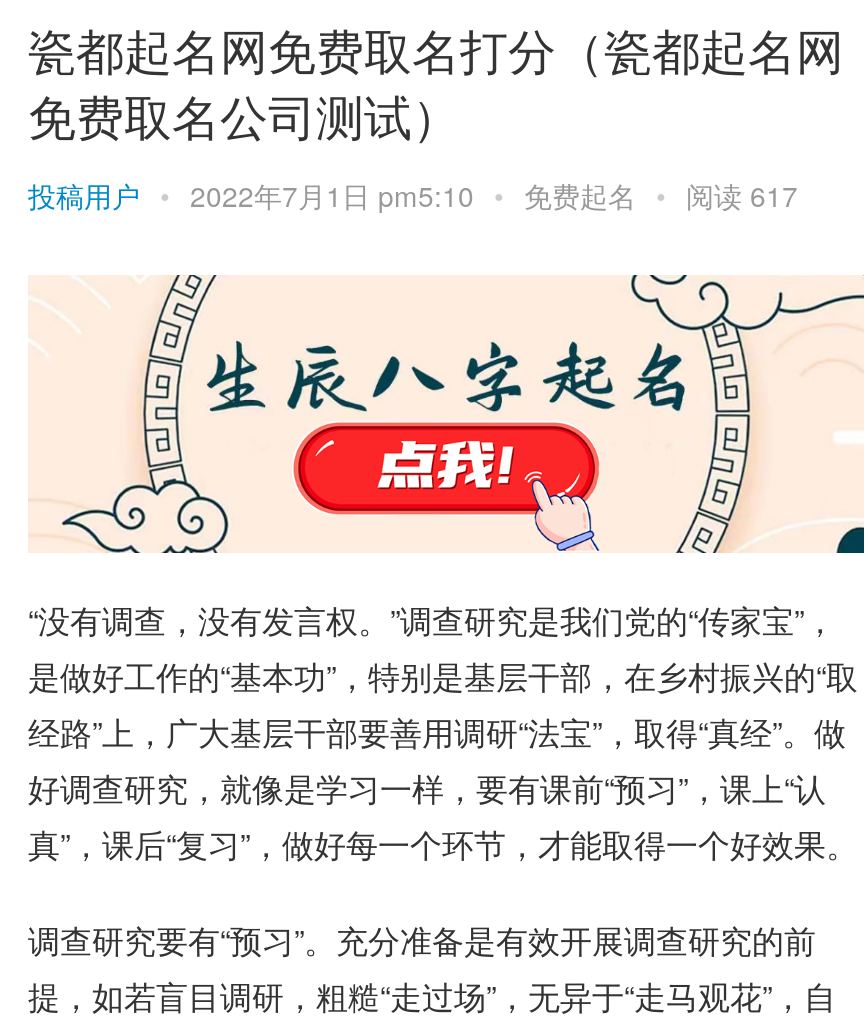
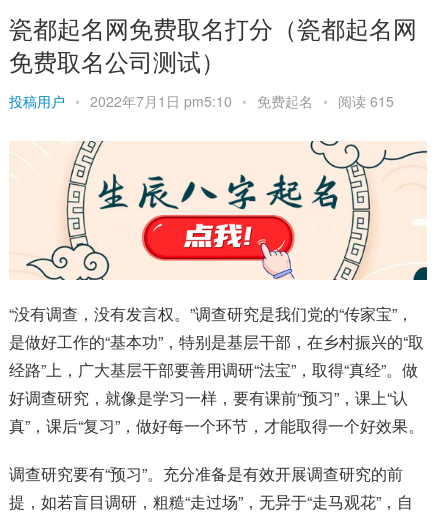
[28,175,798,215] 投稿用户 • 2022年7月1日 pm5:10 • 免费起名 • 阅读 617 -> [9,91,394,111] 投稿用户 • 2022年7月1日 pm5:10 • 免费起名 • 阅读 615

